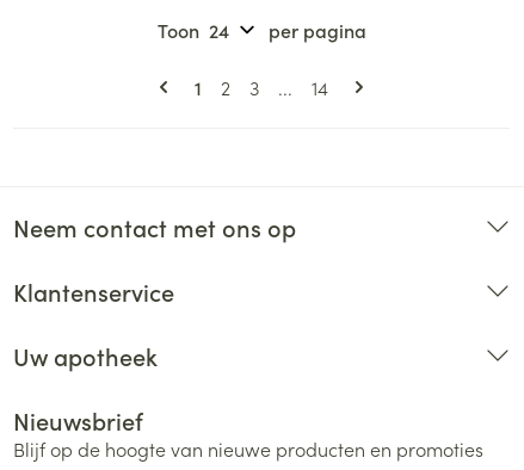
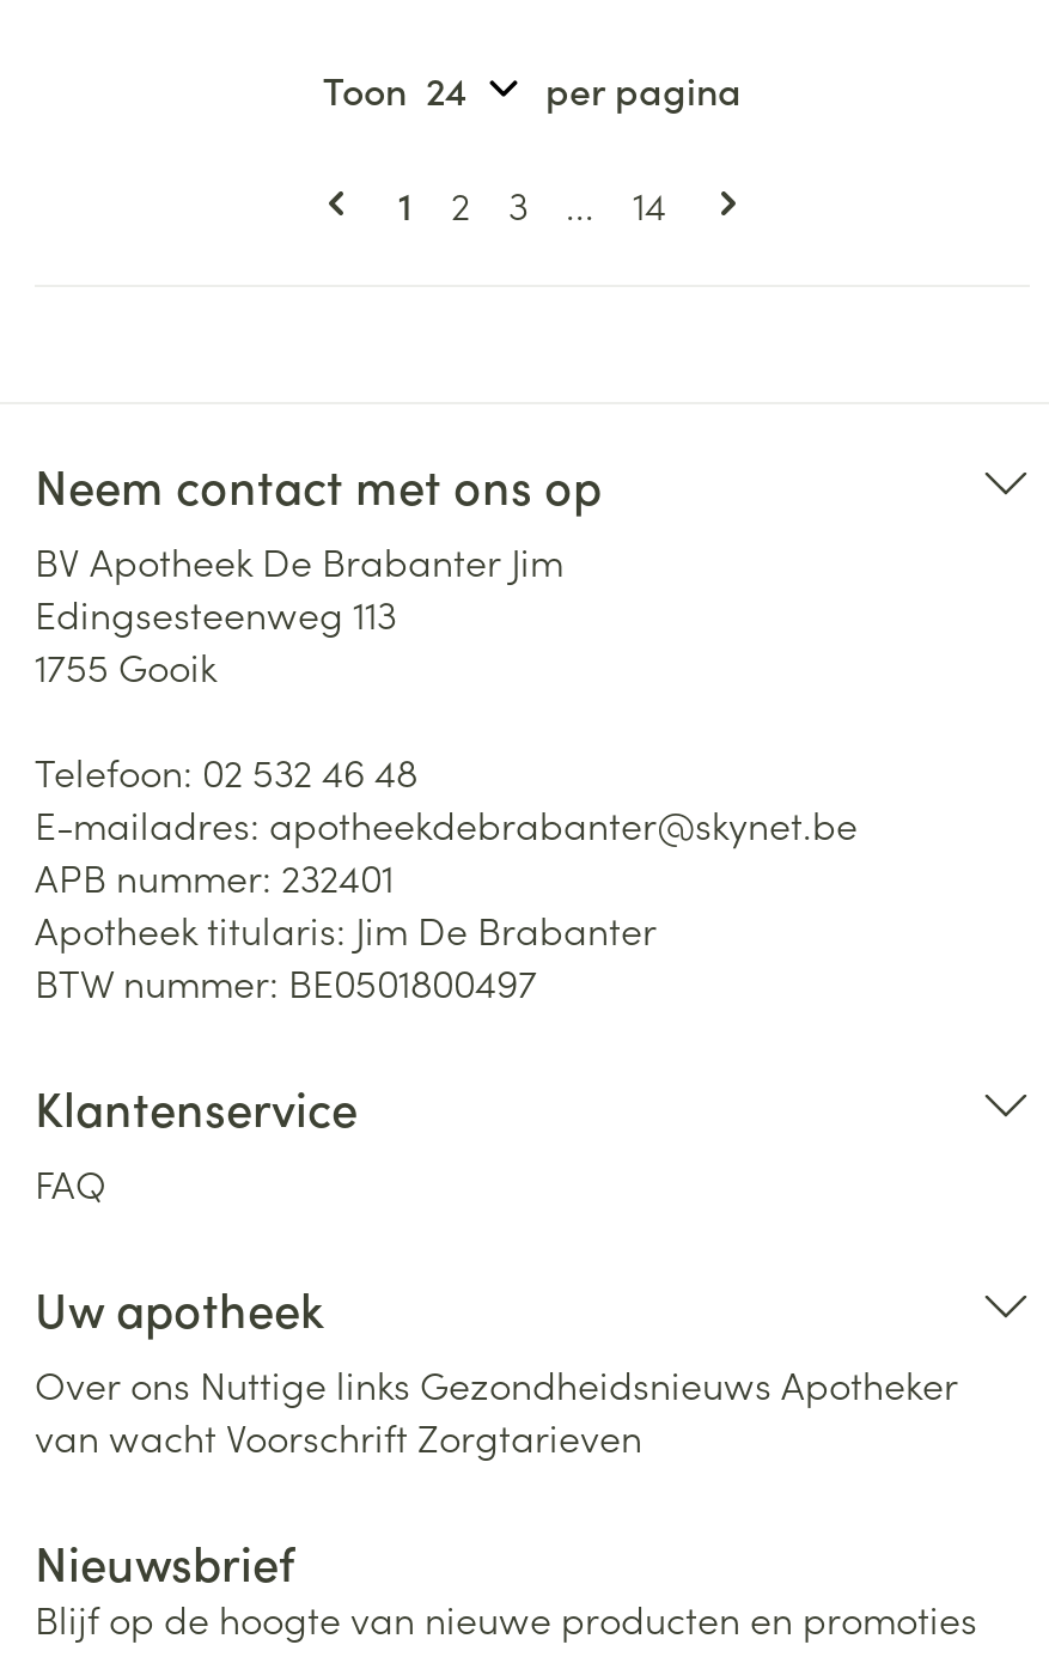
none -> [35,534,858,1007] BV Apotheek De Brabanter Jim | Edingsesteenweg 113 | 1755 Gooik | Telefoon: 02 532 46 48 | E-mailadres: apotheekdebrabanter@skynet.be | APB nummer: 232401 | Apotheek titularis: Jim De Brabanter | BTW nummer: BE0501800497
none -> [35,1156,106,1208] FAQ
none -> [35,1357,958,1462] Over ons Nuttige links Gezondheidsnieuws Apotheker | van wacht Voorschrift Zorgtarieven

